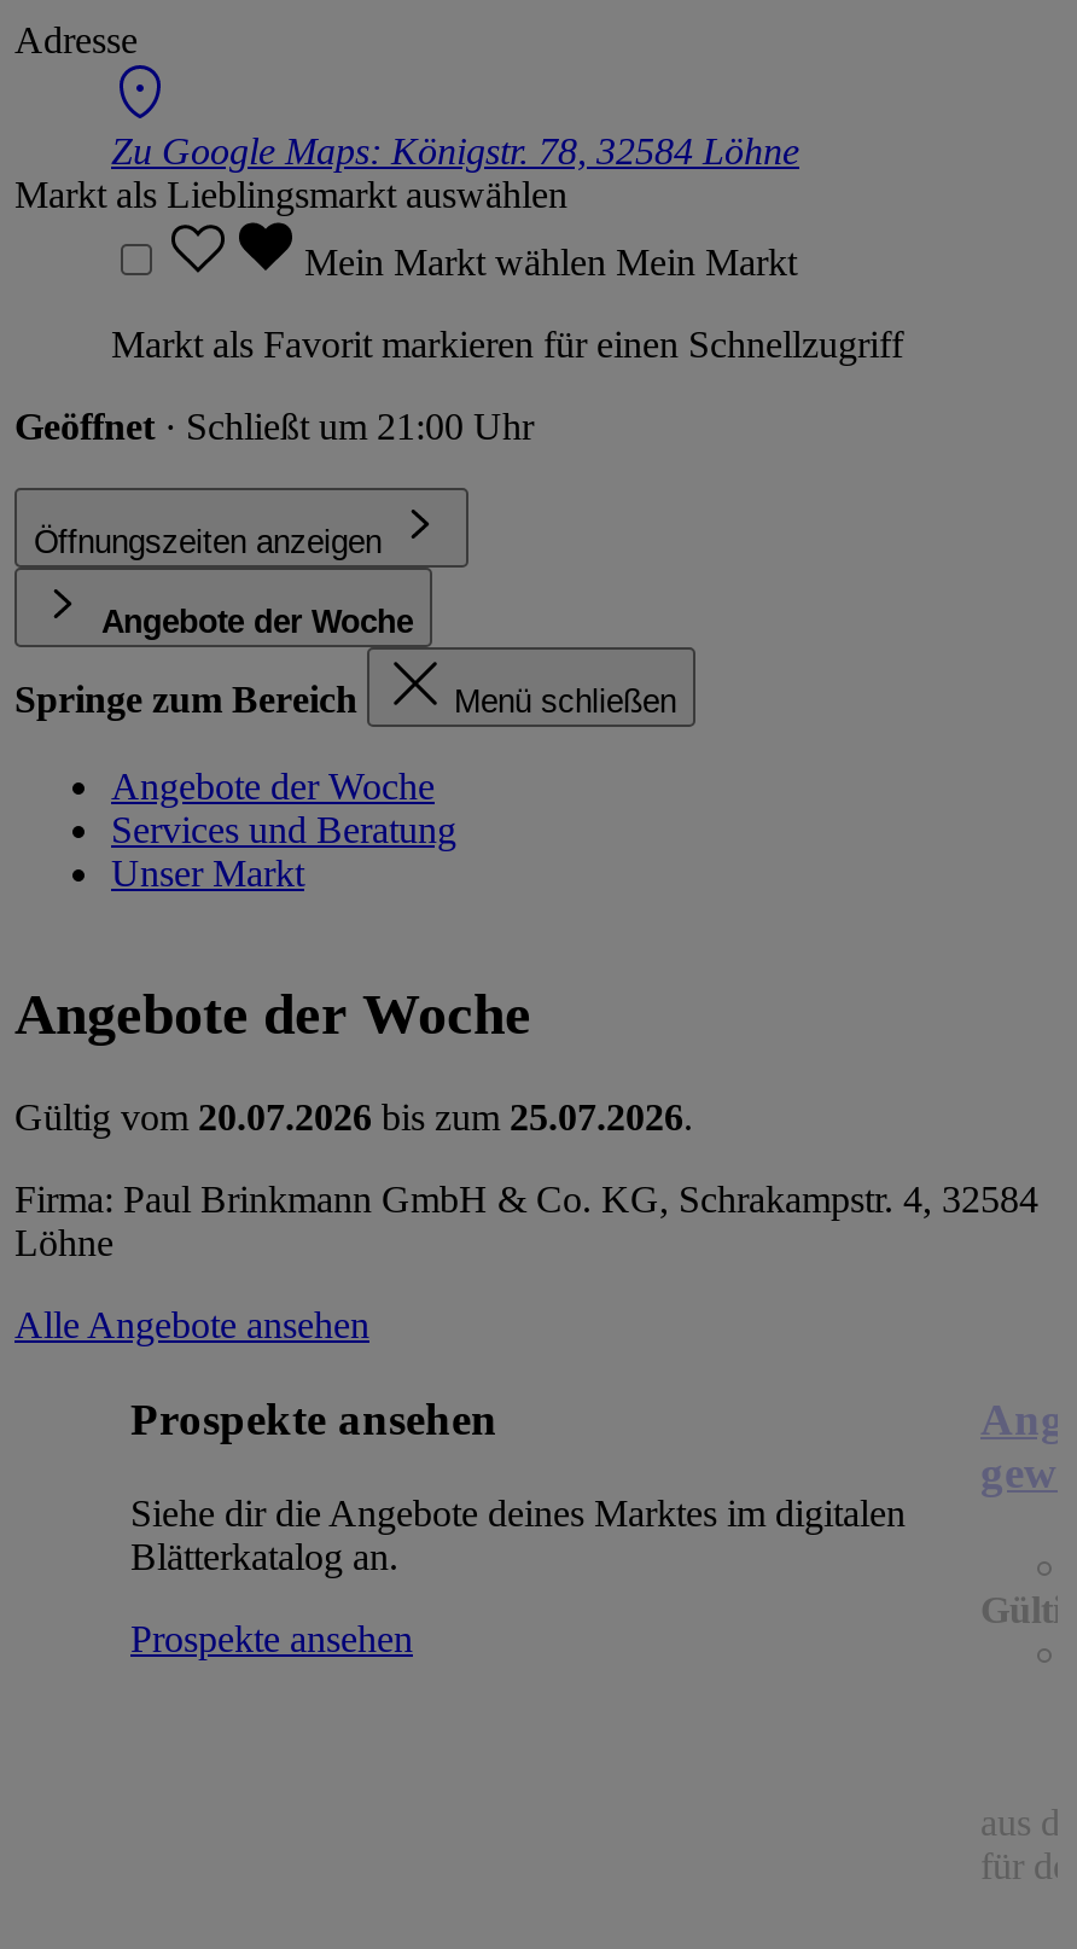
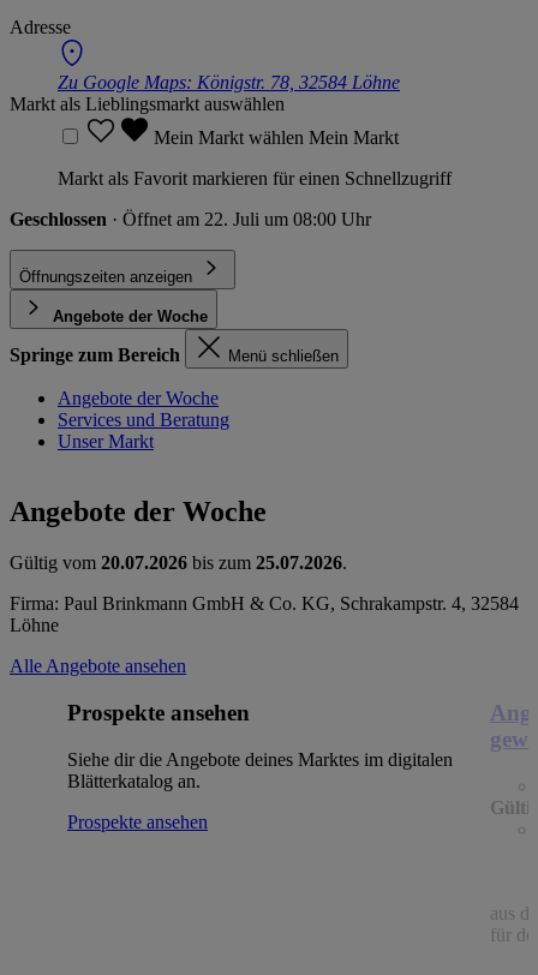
[14,405,534,446] Geöffnet · Schließt um 21:00 Uhr -> [10,208,371,229] Geschlossen · Öffnet am 22. Juli um 08:00 Uhr

